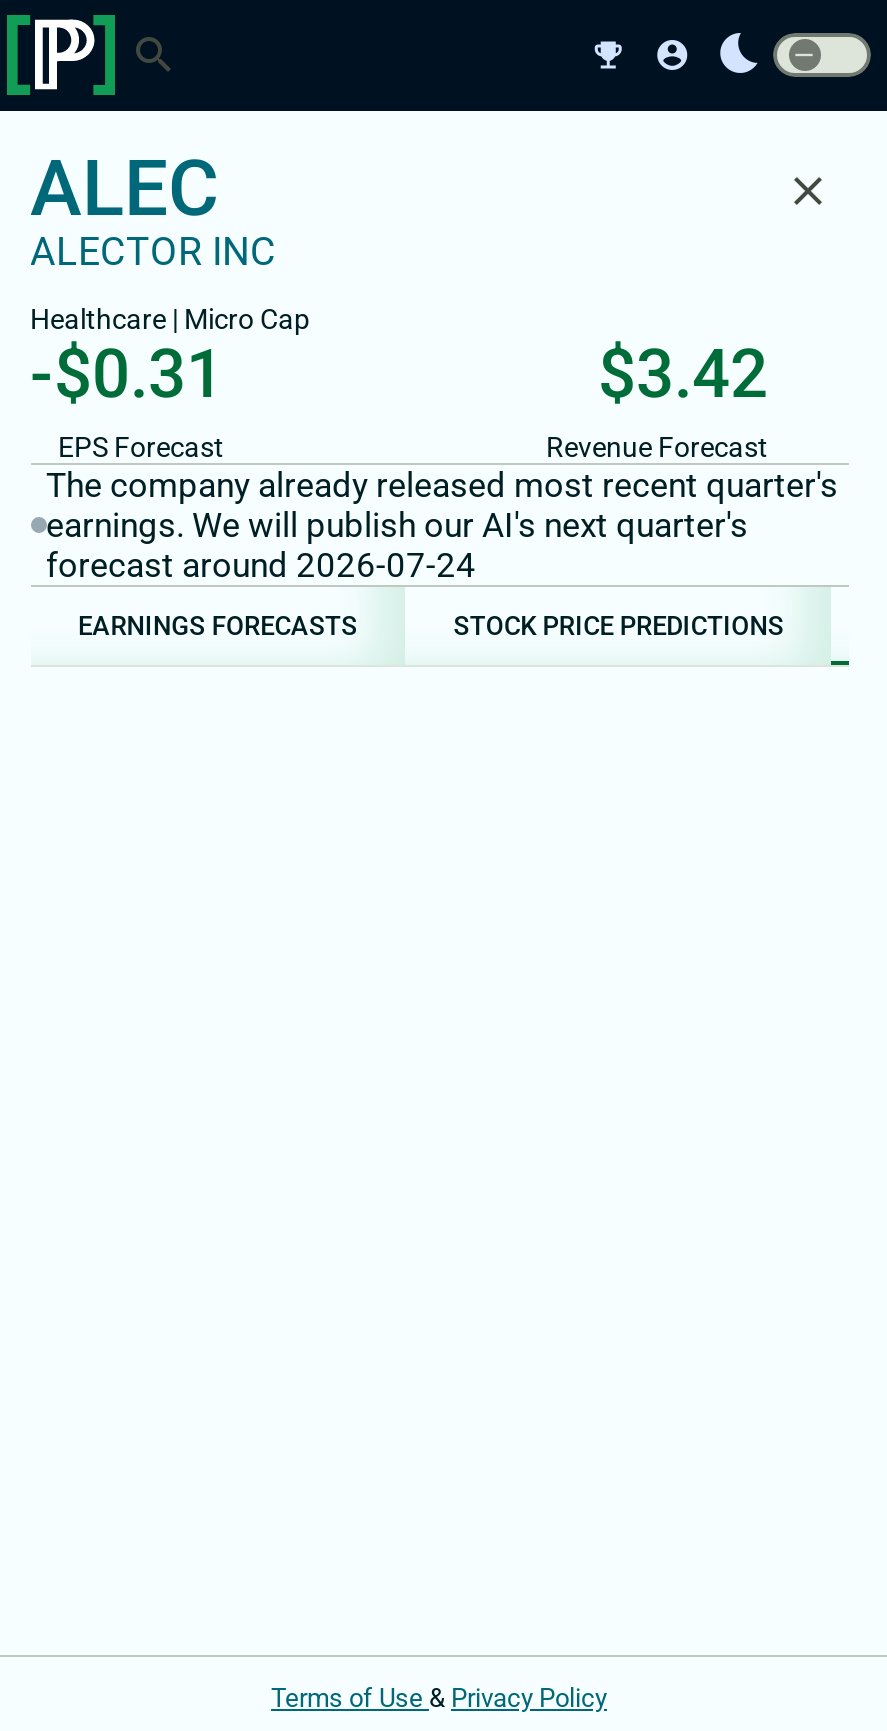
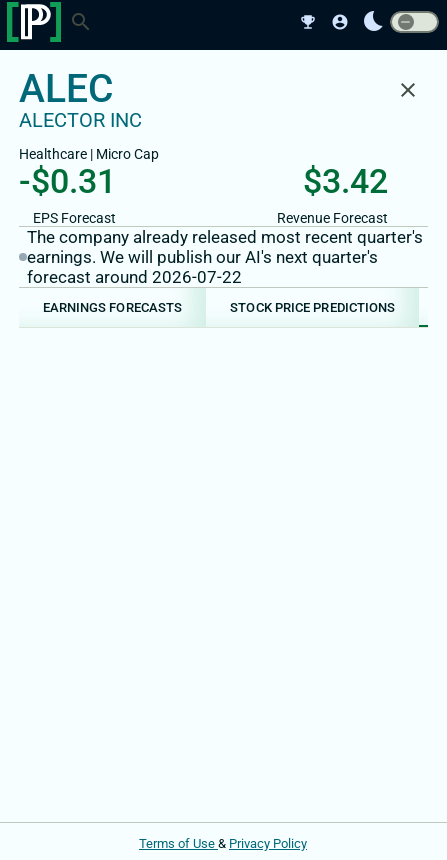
[46,546,476,586] forecast around 2026-07-24 -> [26,267,241,287] forecast around 2026-07-22

